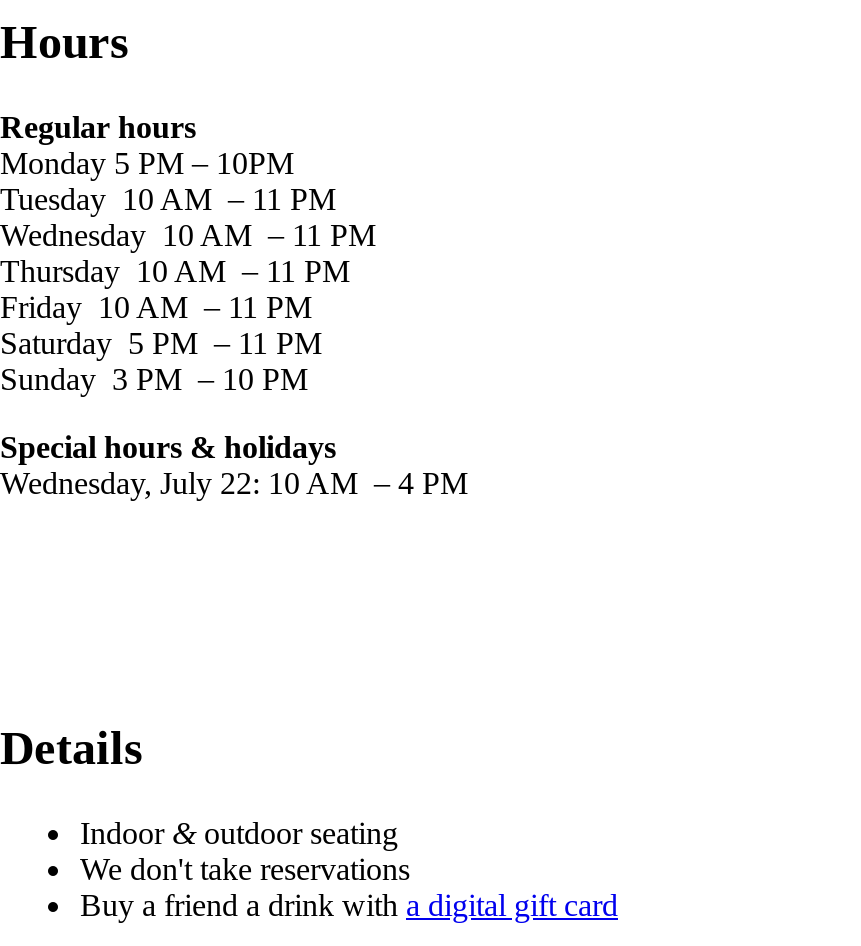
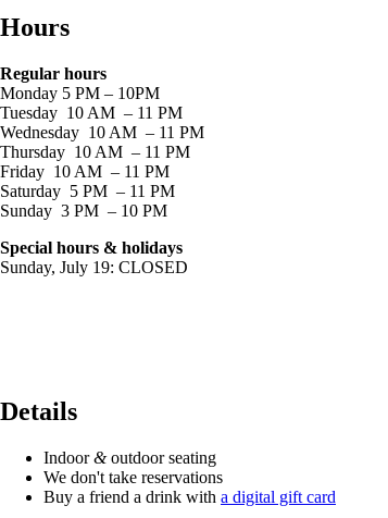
[0,466,468,500] Wednesday, July 22: 10 AM – 4 PM -> [0,258,188,276] Sunday, July 19: CLOSED

